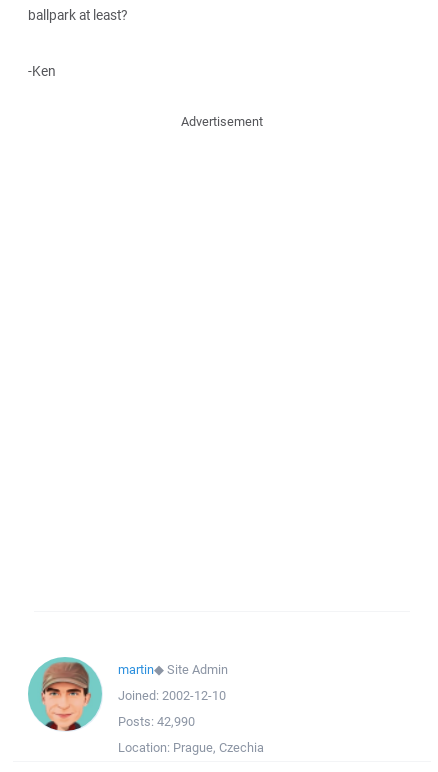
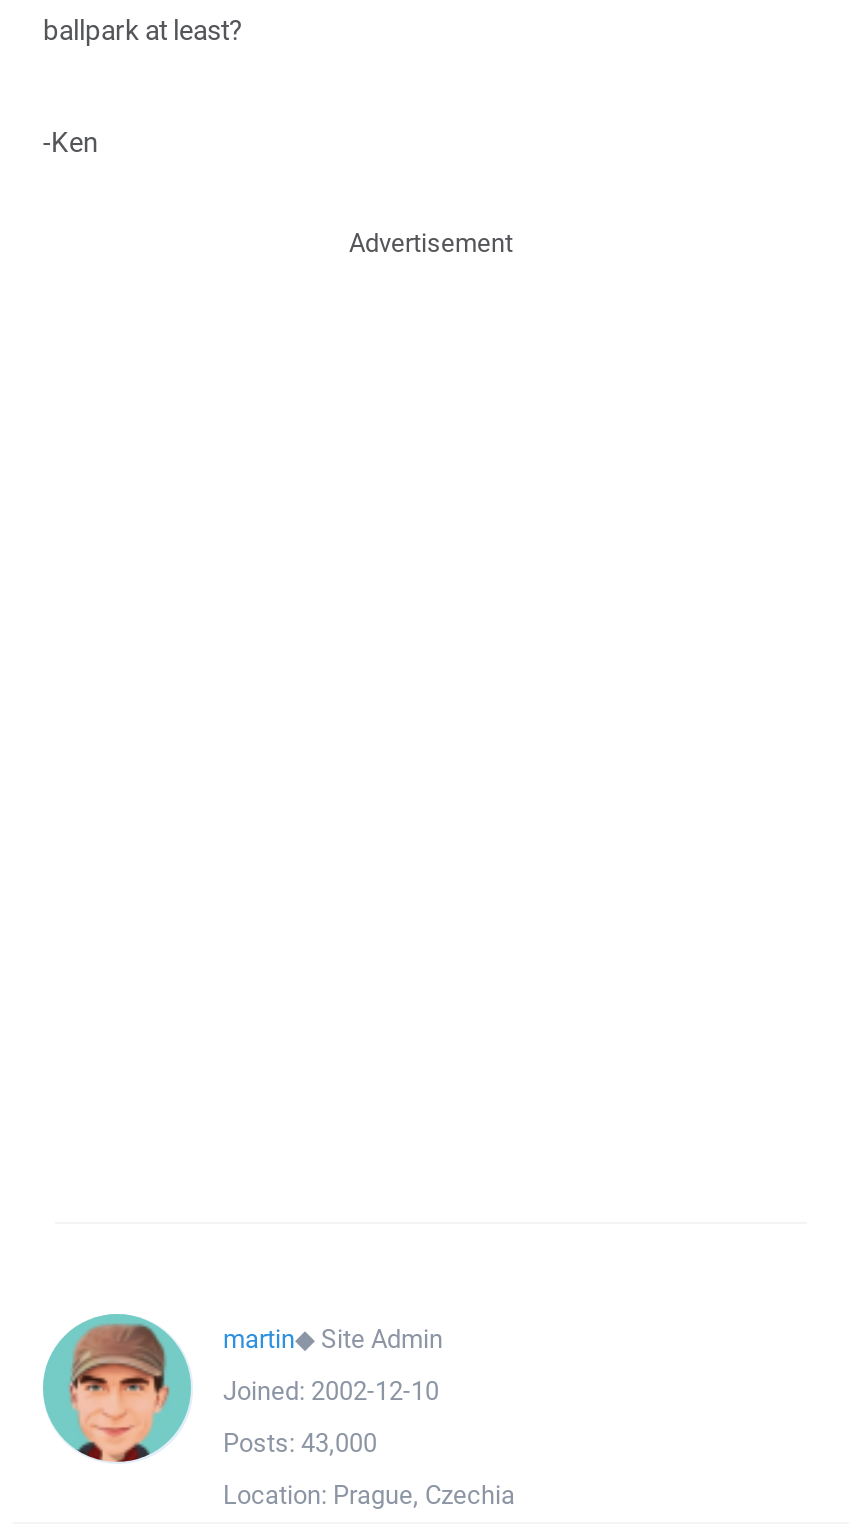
[118,713,195,730] Posts: 42,990 -> [223,1426,377,1460] Posts: 43,000

